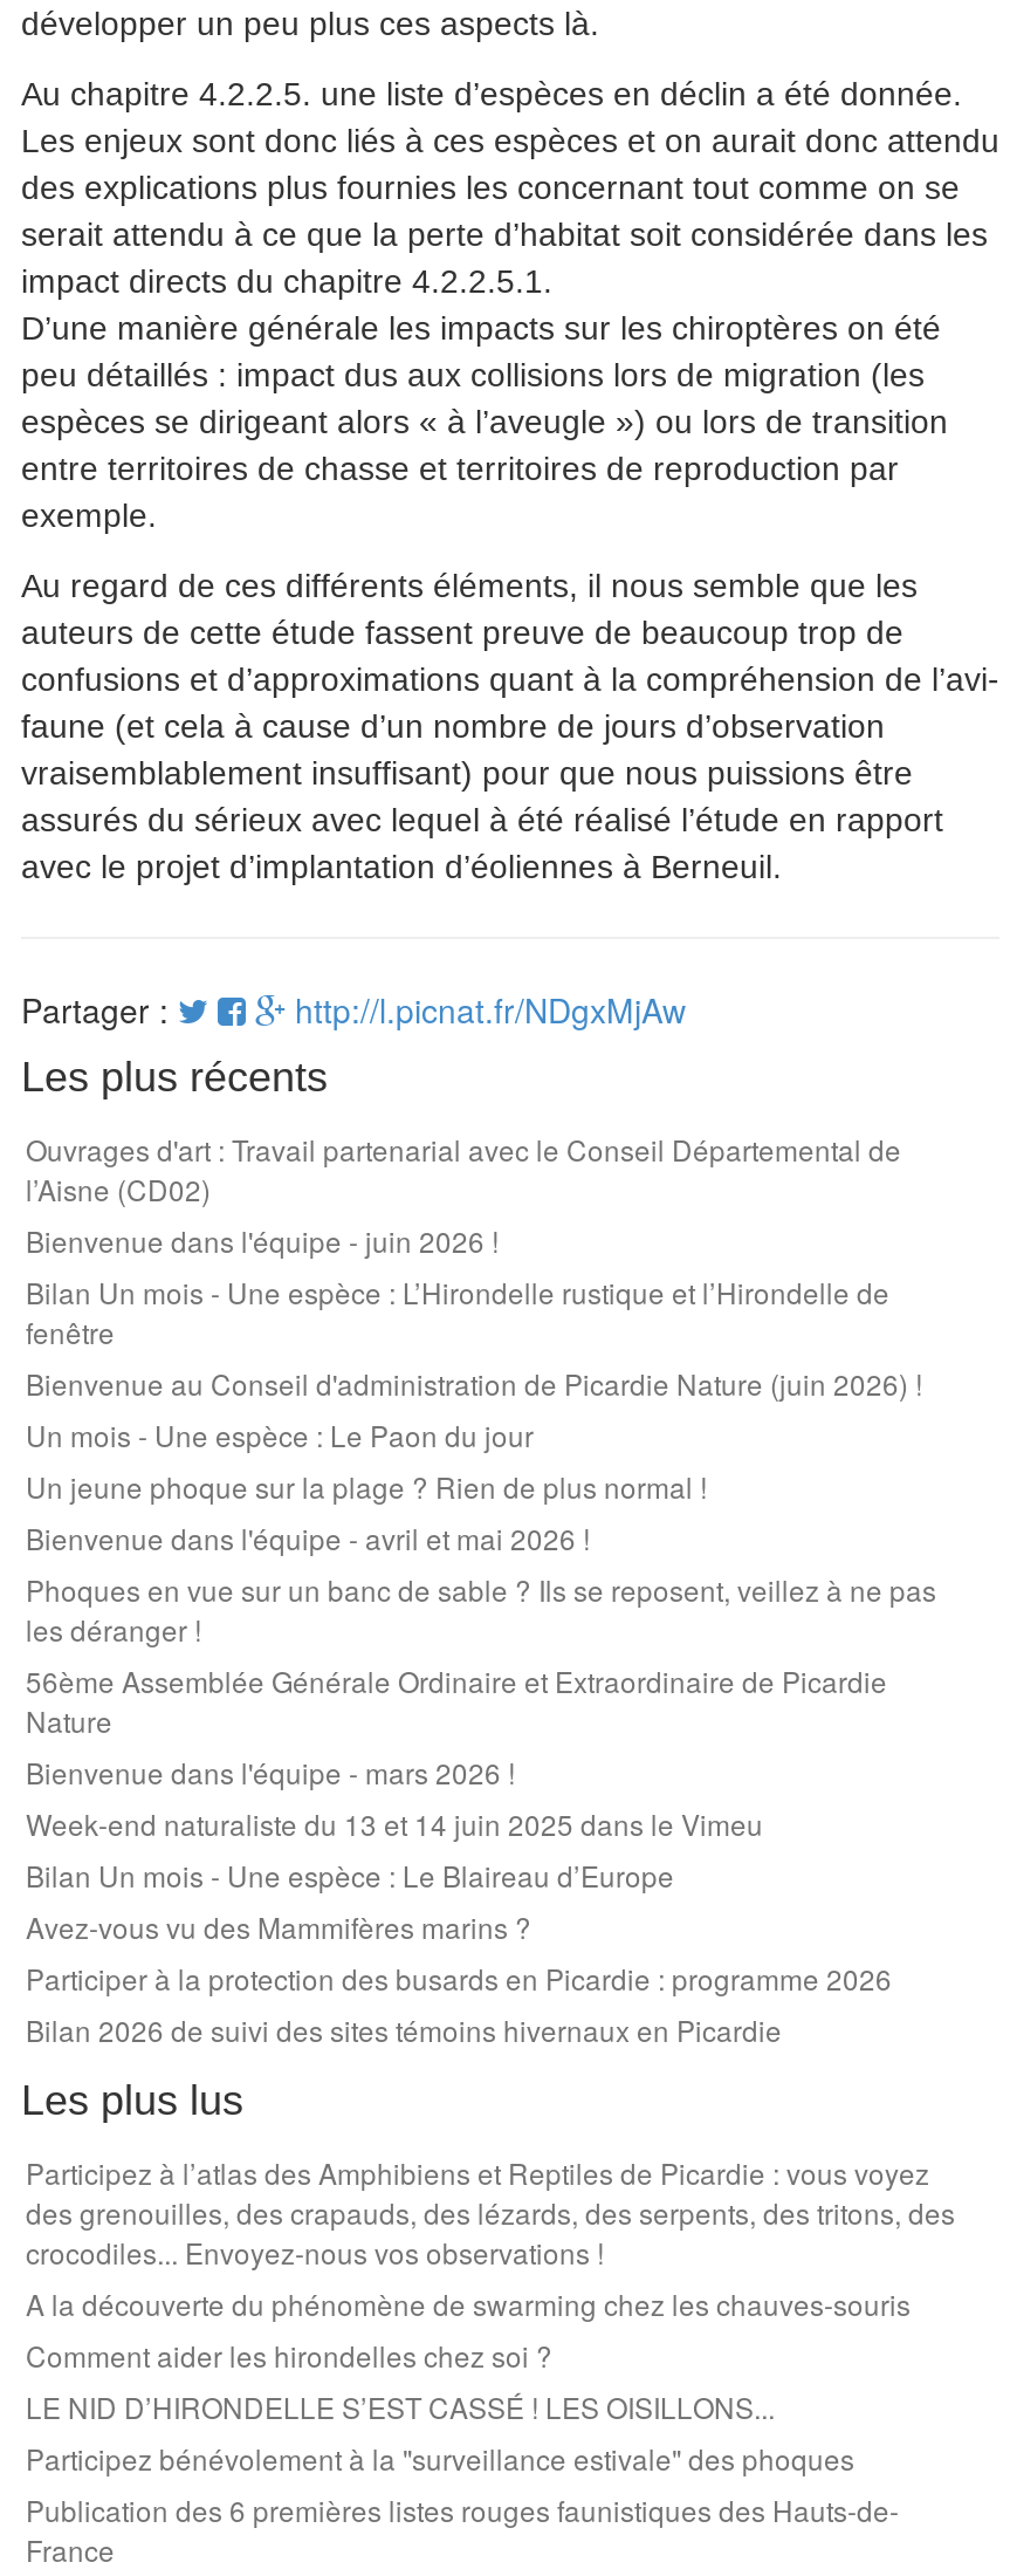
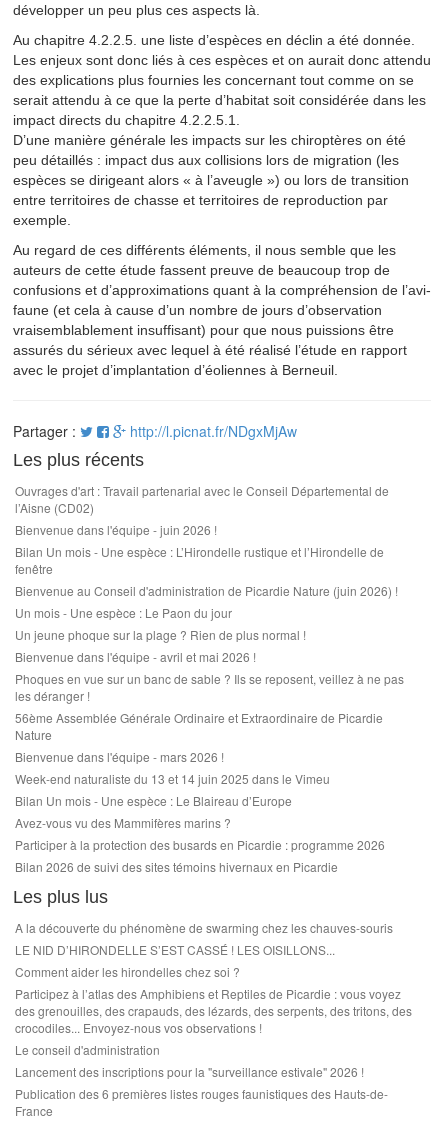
moved [26,2152,955,2272] -> [15,985,412,1036]: Participez à l’atlas des Amphibiens et Reptiles de Picardie : vous voyez | des grenouilles, des crapauds, des lézards, des serpents, des tritons, des | crocodiles... Envoyez-nous vos observations !
moved [26,2283,911,2426] -> [15,919,393,980]: A la découverte du phénomène de swarming chez les chauves-souris | LE NID D’HIRONDELLE S’EST CASSÉ ! LES OISILLONS... | Comment aider les hirondelles chez soi ?
[26,2438,854,2478] Participez bénévolement à la "surveillance estivale" des phoques -> [15,1041,364,1080] Le conseil d'administration | Lancement des inscriptions pour la "surveillance estivale" 2026 !

